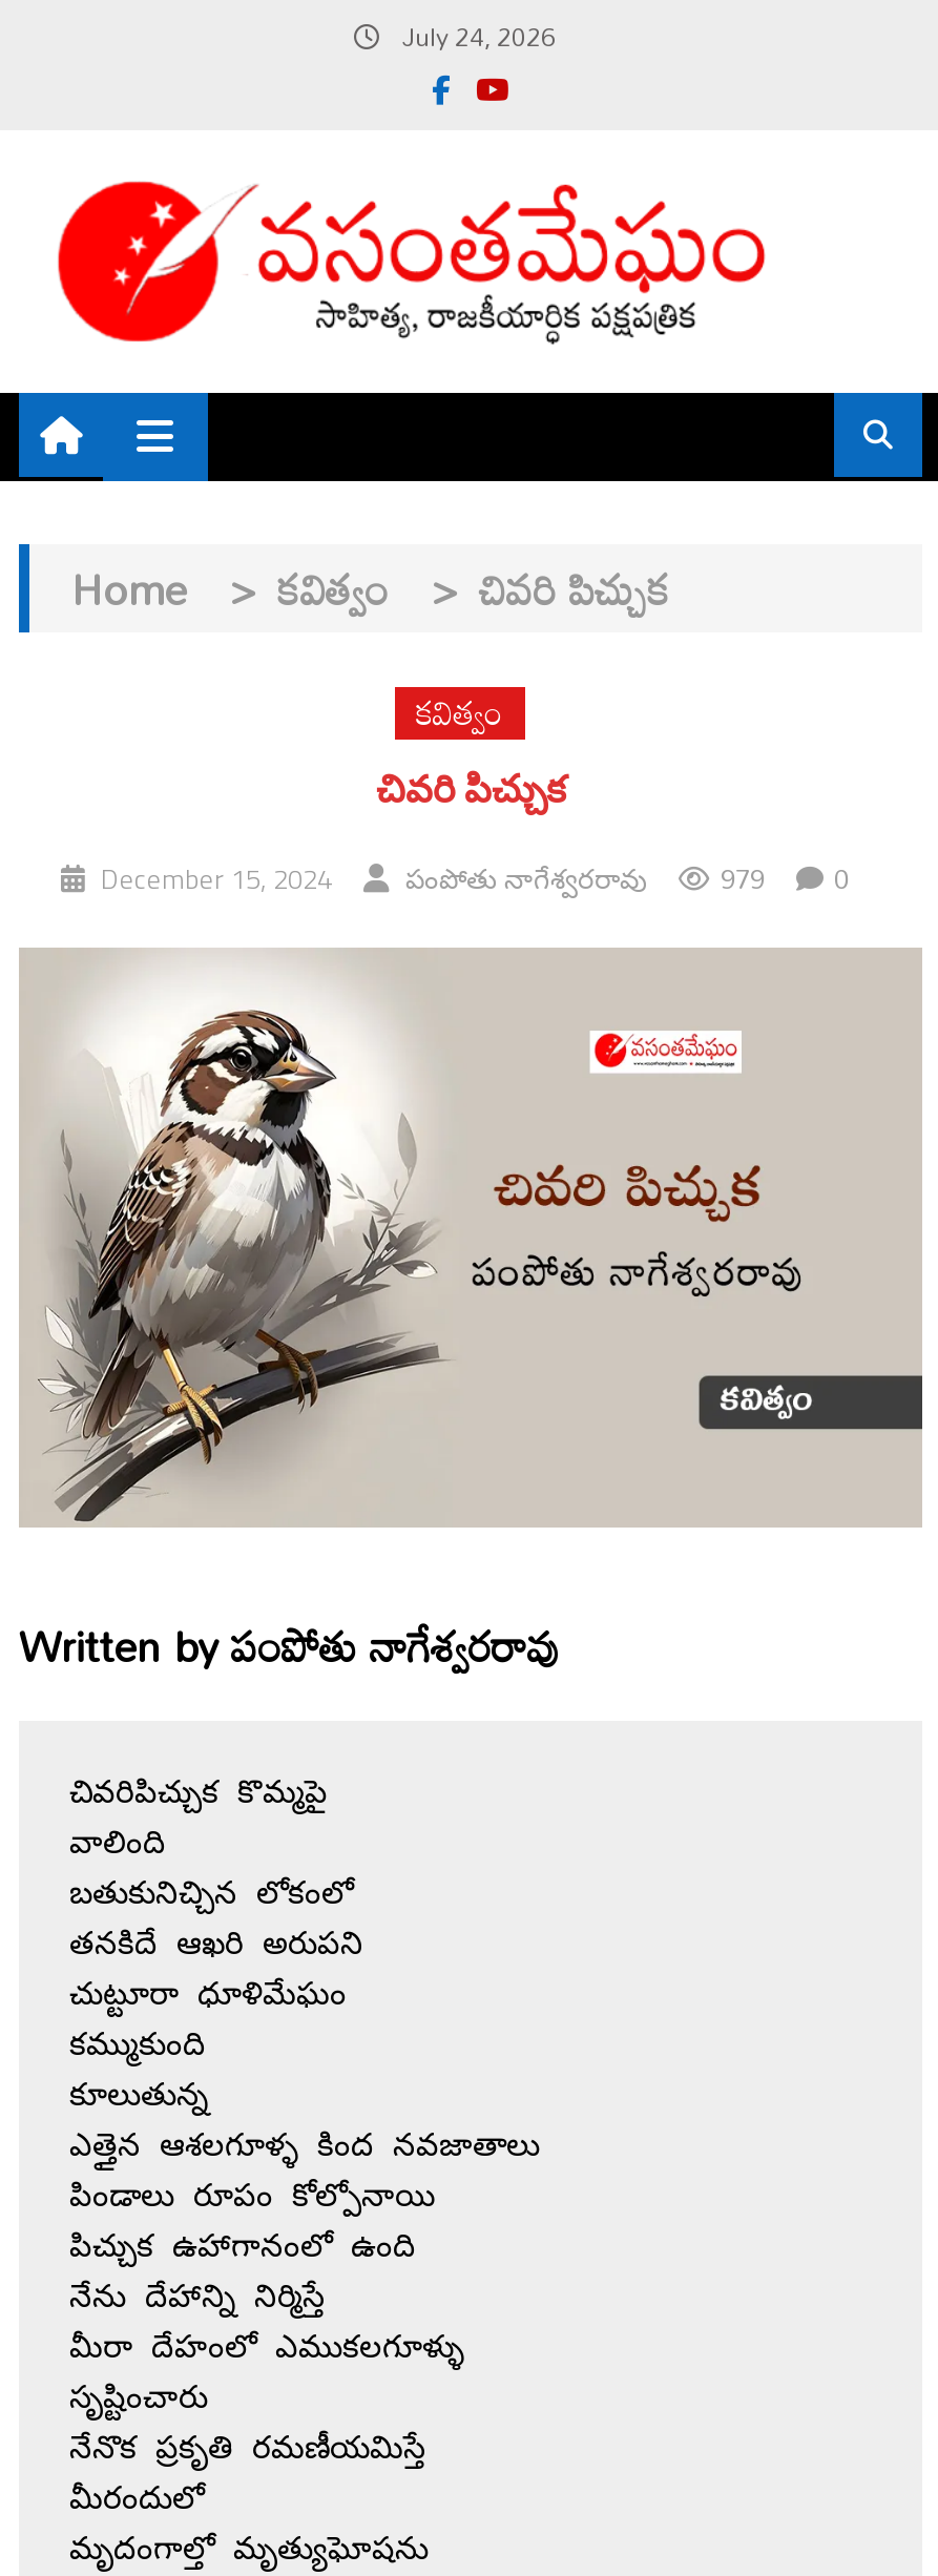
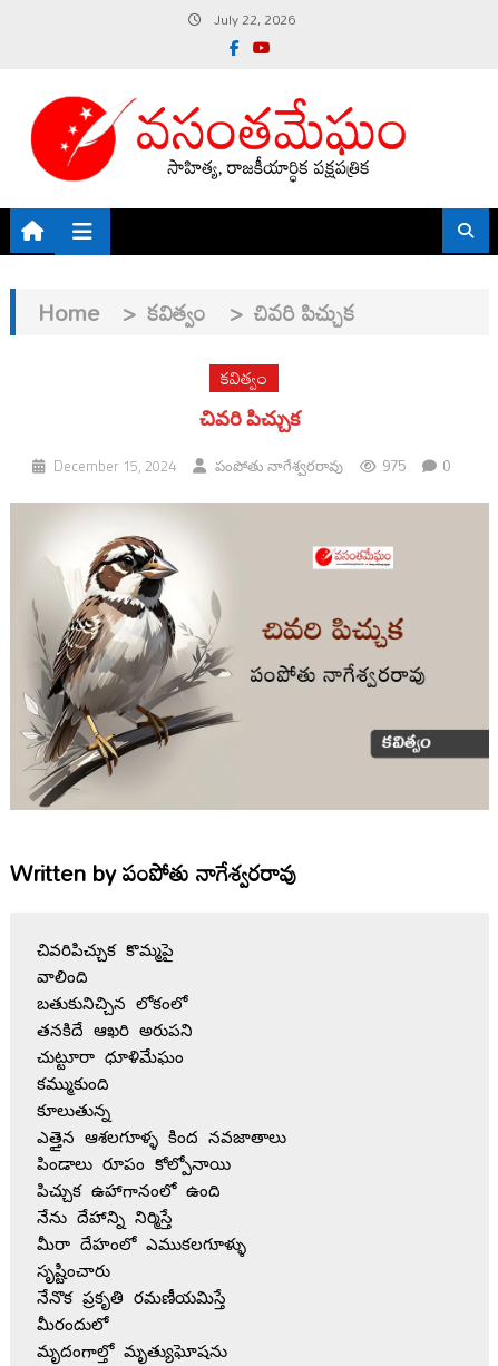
[396,11,556,61] July 24, 2026 -> [210,6,295,32] July 22, 2026
[101,850,849,905] December 15, 2024 పంపోతు నాగేశ్వరరావు 979 0 -> [53,451,450,480] December 15, 2024 పంపోతు నాగేశ్వరరావు 975 0

